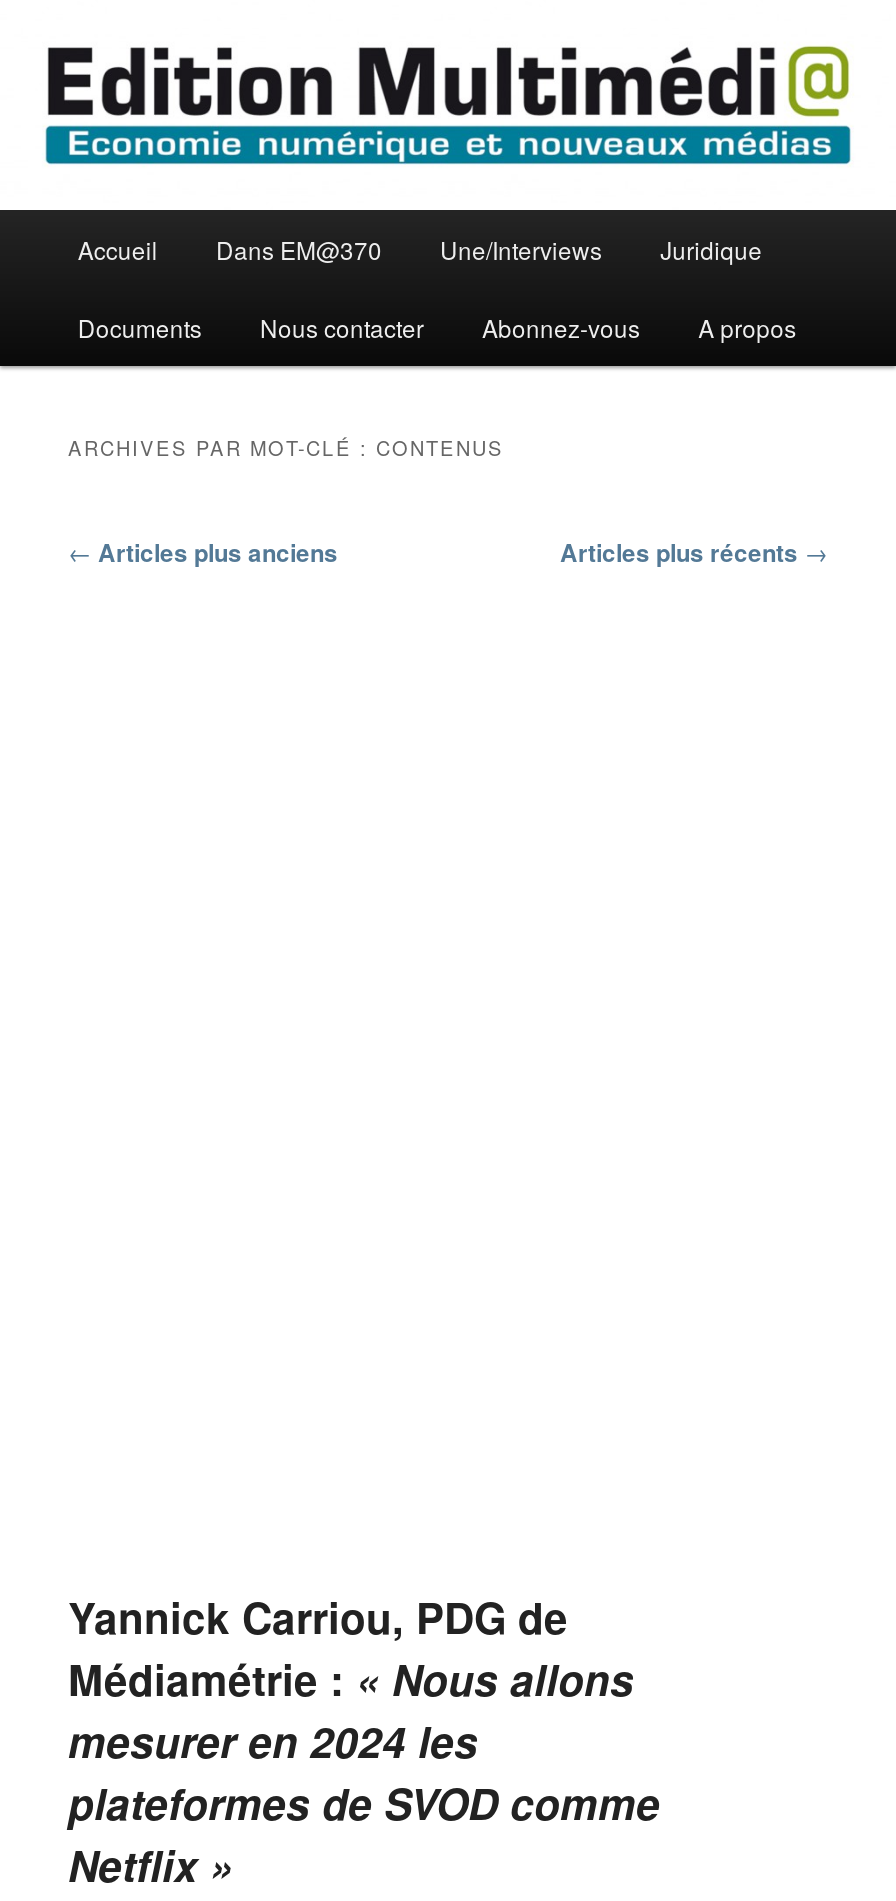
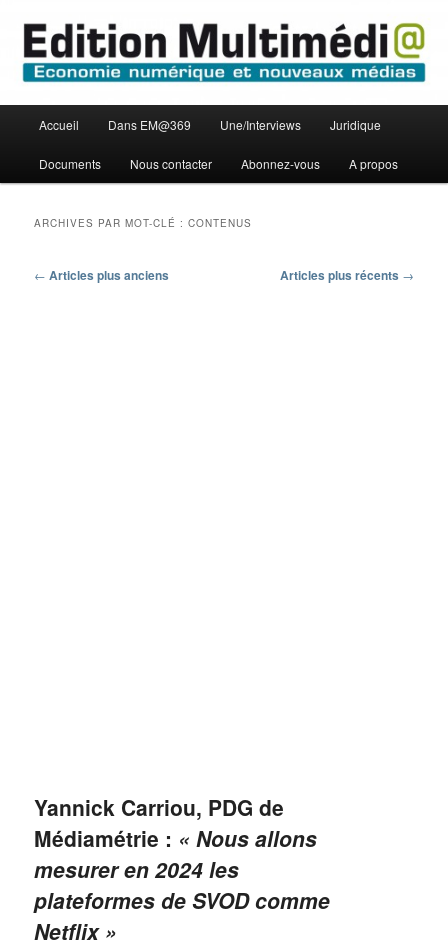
[216,233,382,267] Dans EM@370 -> [108,116,191,133] Dans EM@369

